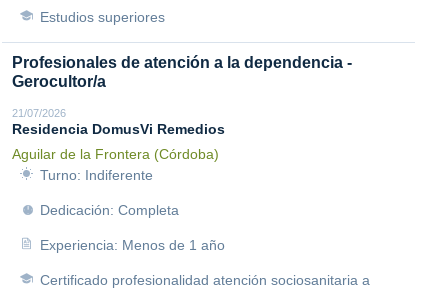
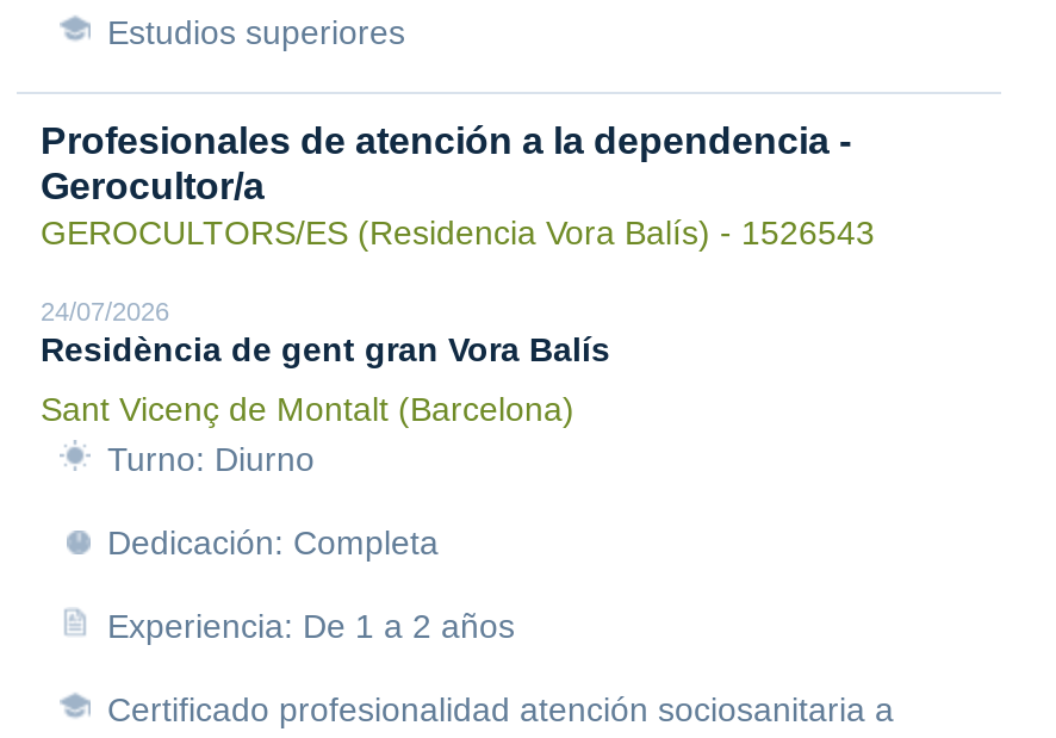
[12,107,225,183] 21/07/2026 | Residencia DomusVi Remedios | Aguilar de la Frontera (Córdoba) | Turno: Indiferente -> [41,213,875,478] GEROCULTORS/ES (Residencia Vora Balís) - 1526543 | 24/07/2026 | Residència de gent gran Vora Balís | Sant Vicenç de Montalt (Barcelona) | Turno: Diurno
[40,237,225,253] Experiencia: Menos de 1 año -> [107,607,515,645] Experiencia: De 1 a 2 años

